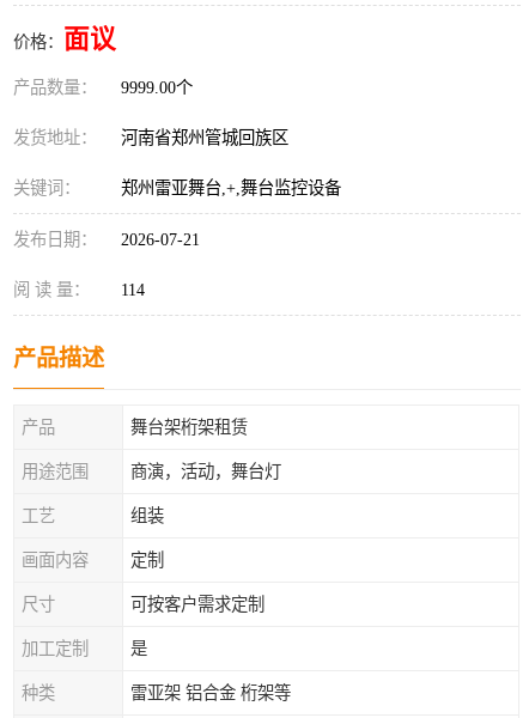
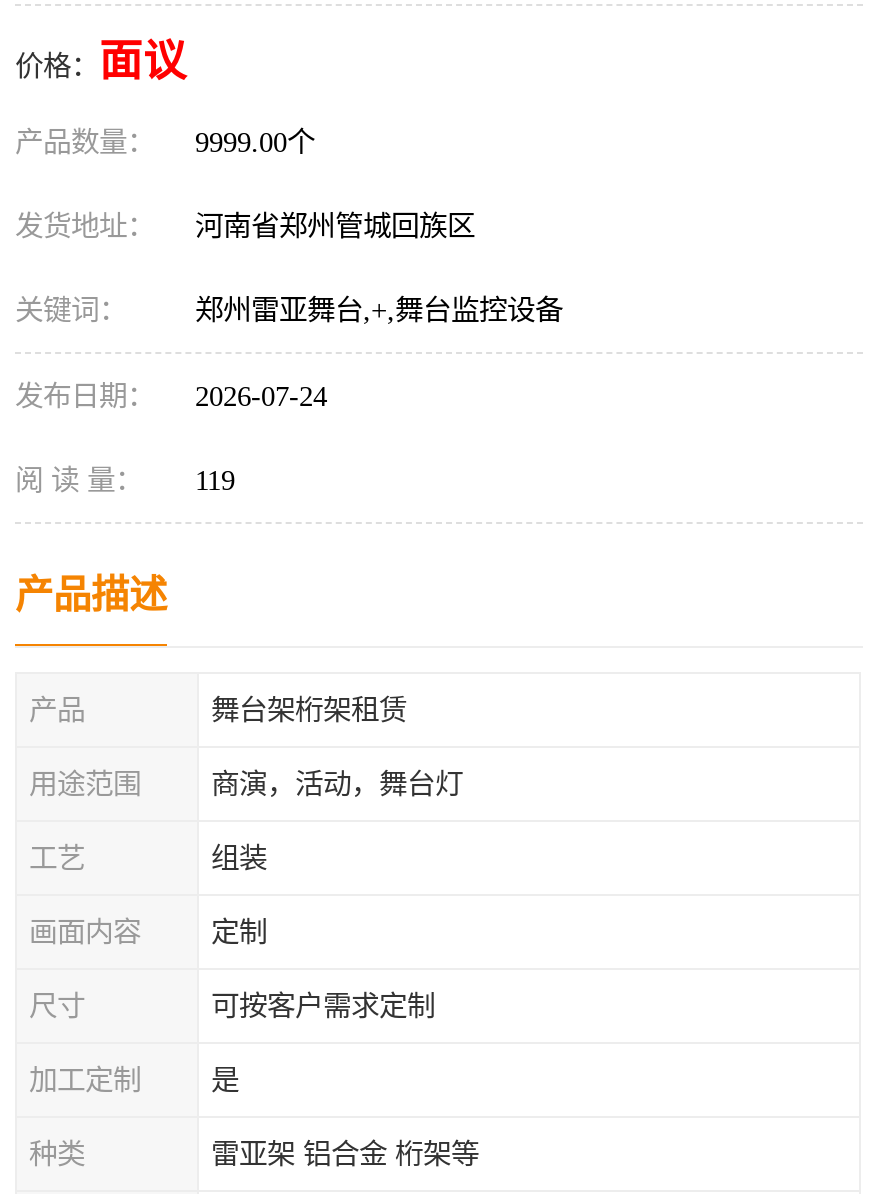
[13,230,200,249] 发布日期： 2026-07-21 -> [15,380,327,412] 发布日期： 2026-07-24
[13,280,145,299] 阅 读 量： 114 -> [15,464,235,496] 阅 读 量： 119

